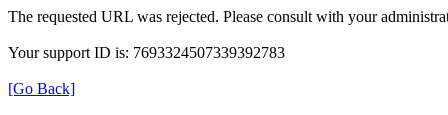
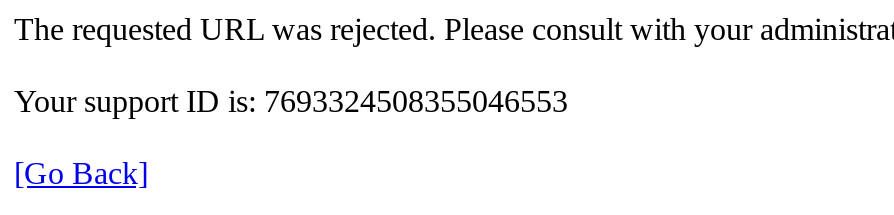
[8,44,285,61] Your support ID is: 7693324507339392783 -> [14,84,568,118] Your support ID is: 7693324508355046553

